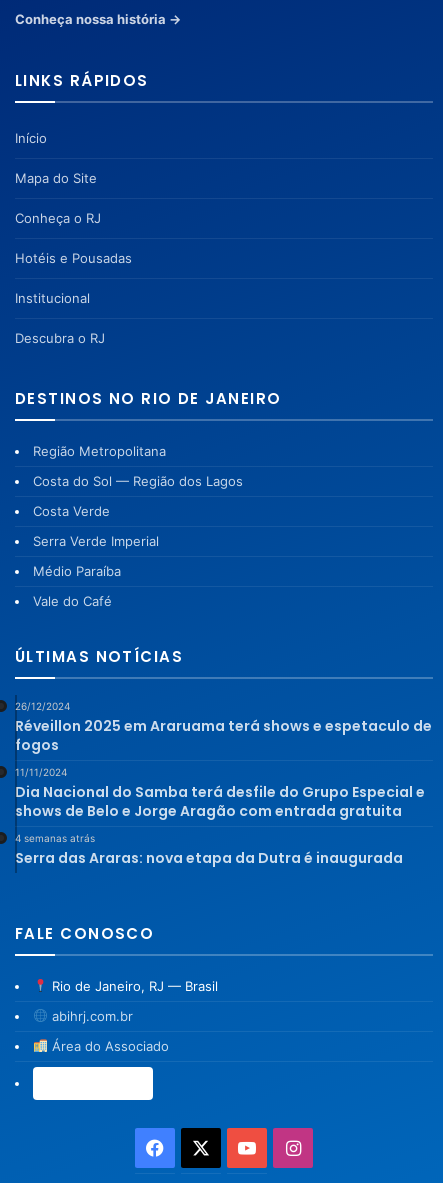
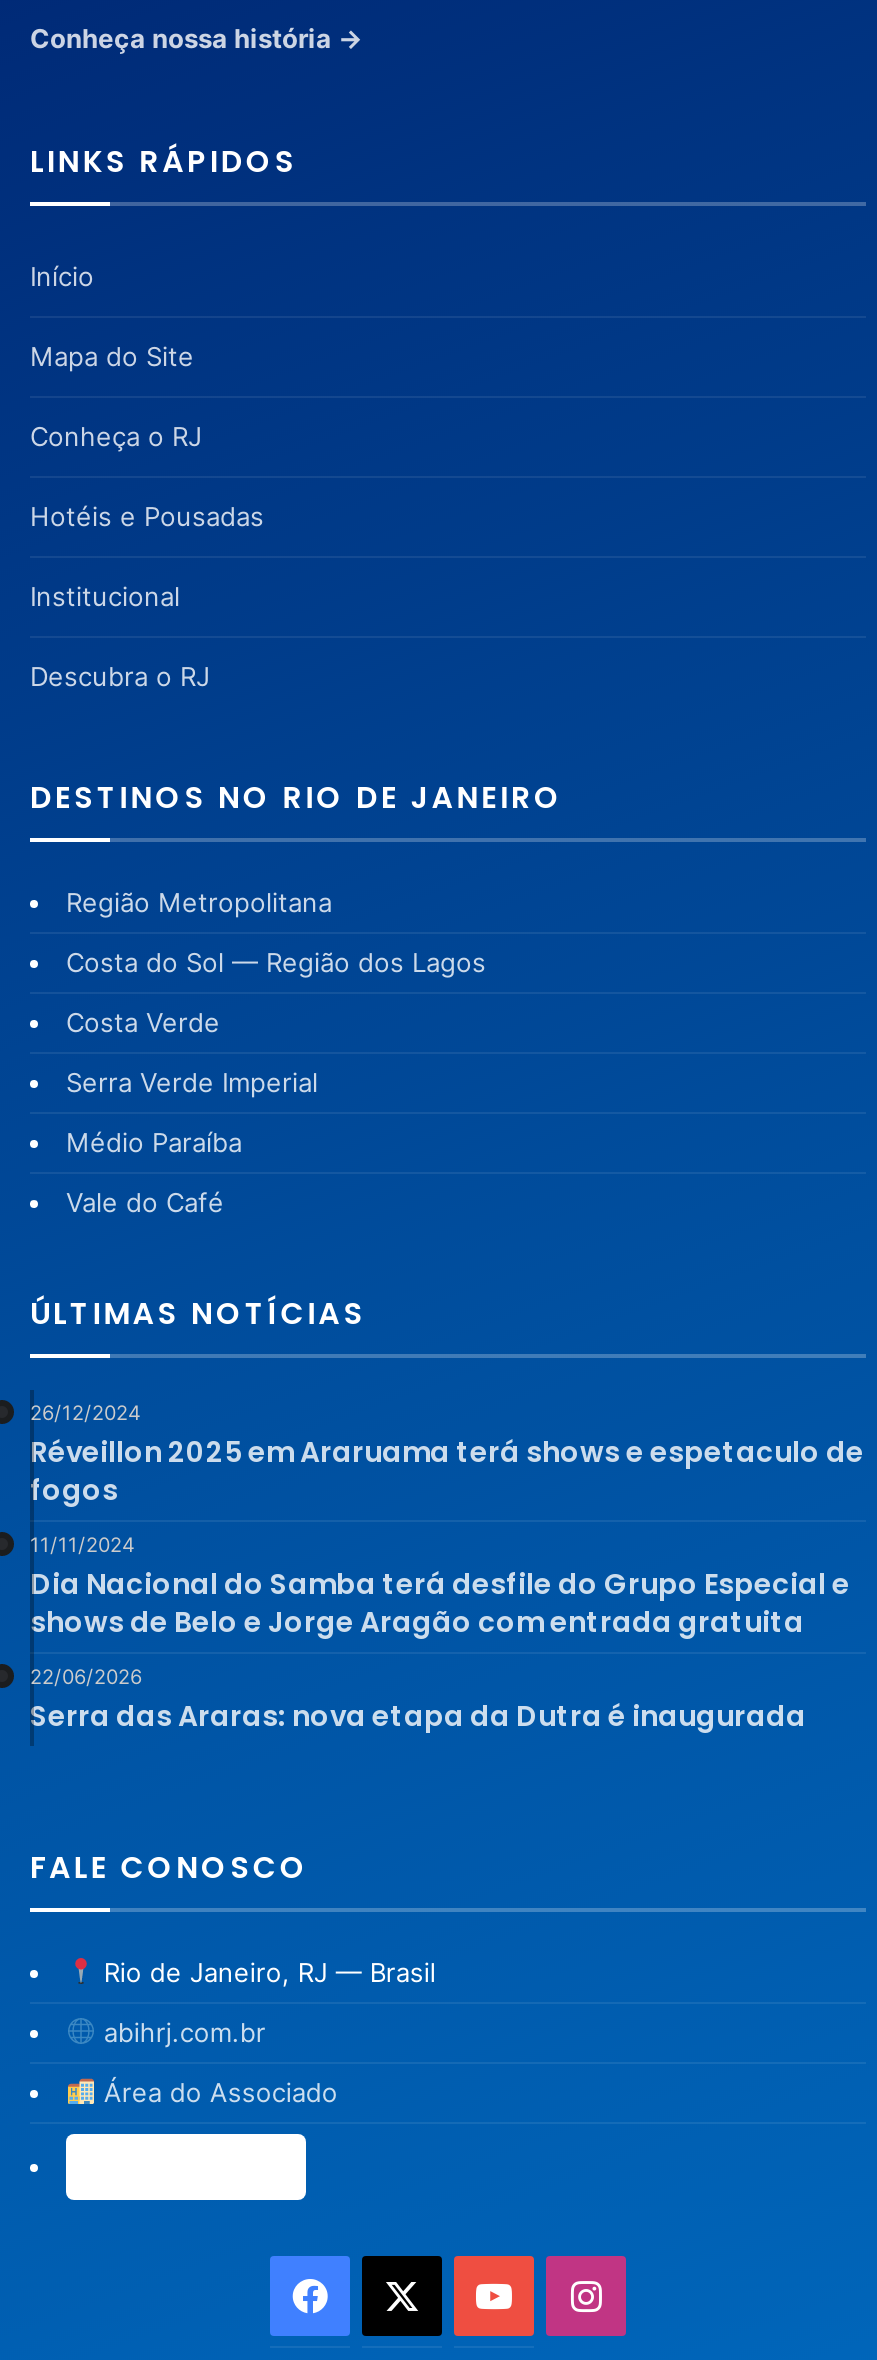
[15,832,95,844] 4 semanas atrás -> [30,1663,142,1687] 22/06/2026

